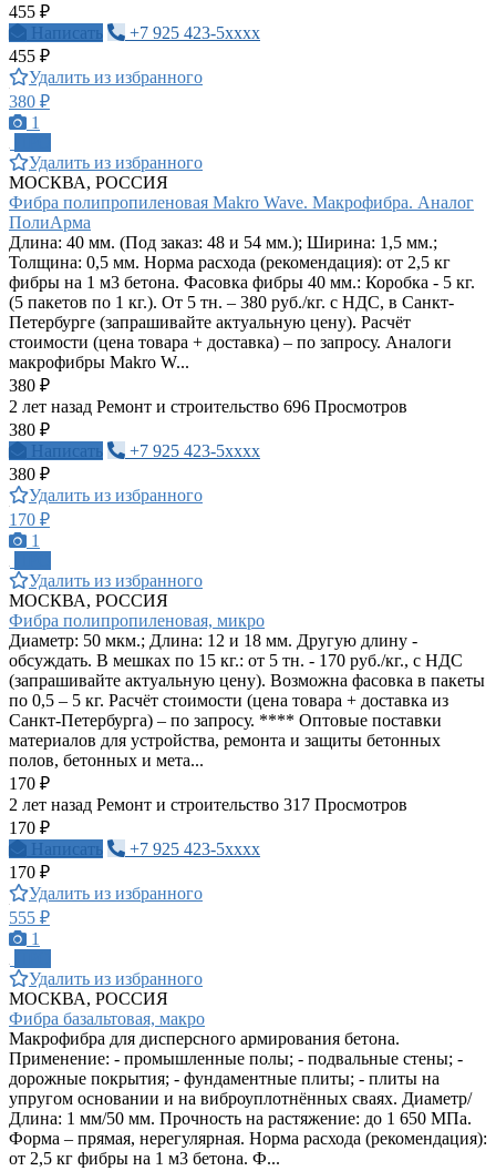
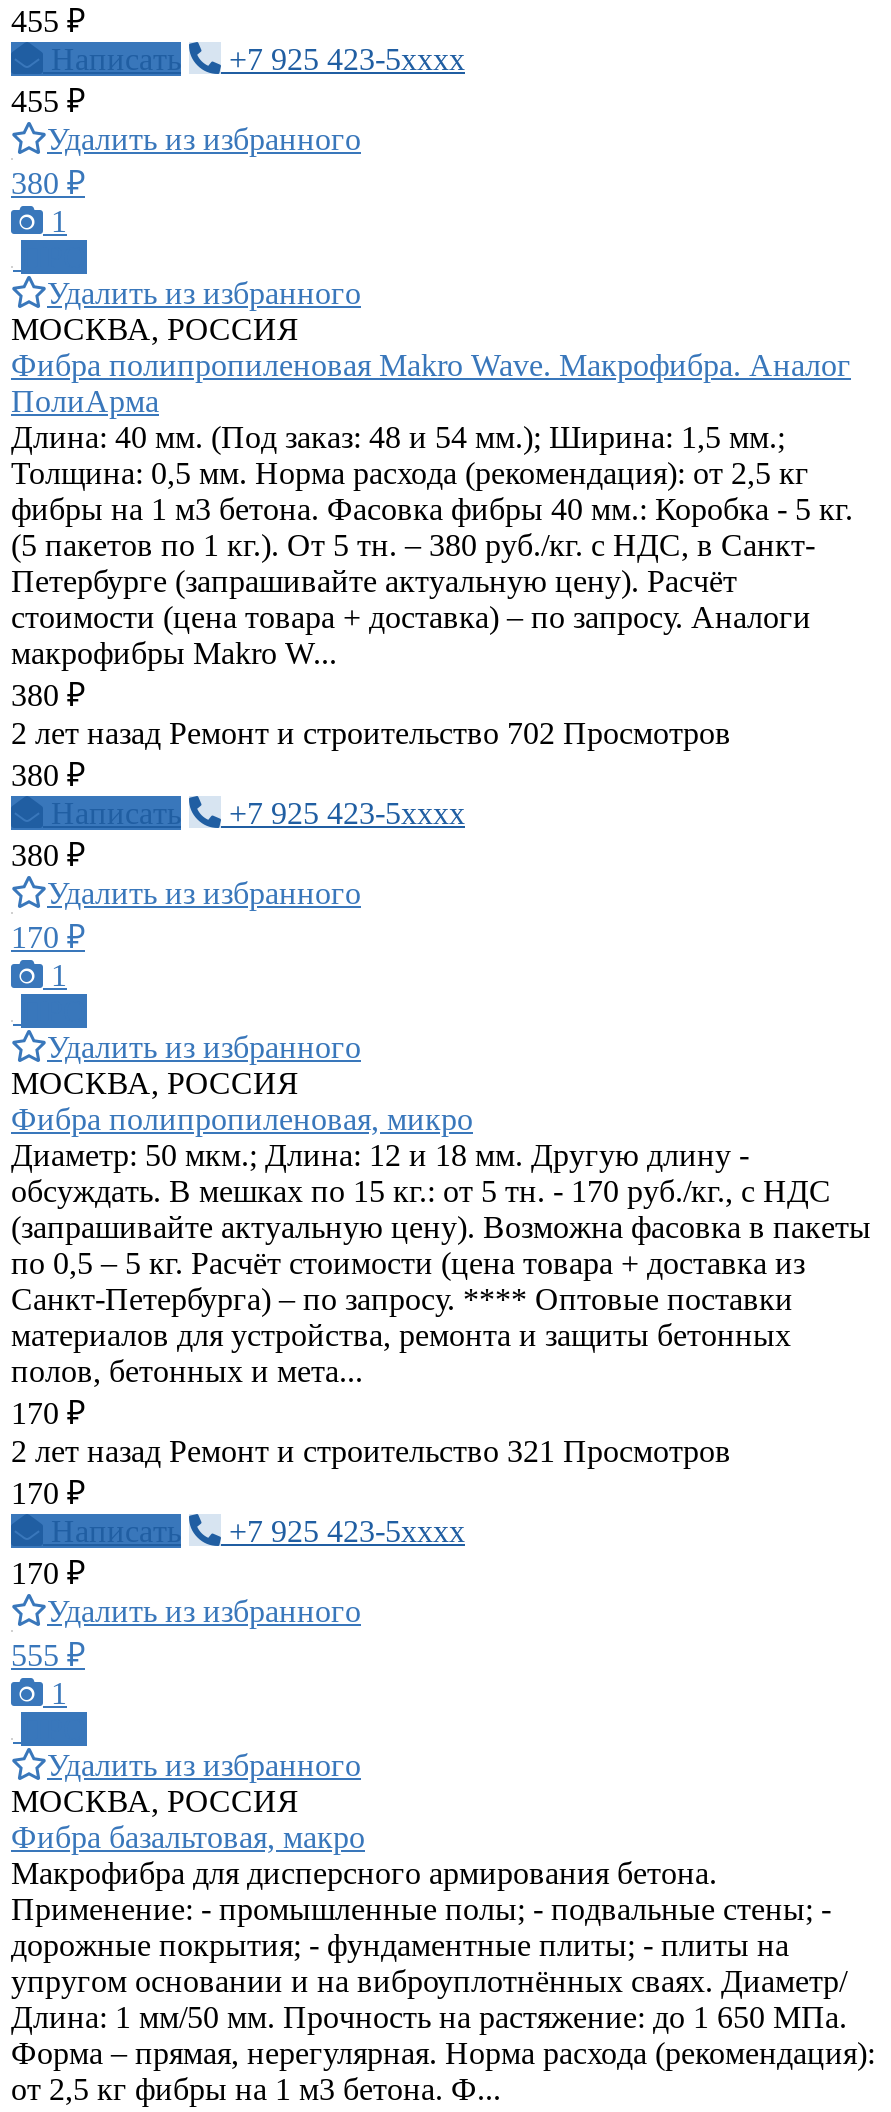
[9,397,407,416] 2 лет назад Ремонт и строительство 696 Просмотров -> [11,716,731,750] 2 лет назад Ремонт и строительство 702 Просмотров
[9,795,407,814] 2 лет назад Ремонт и строительство 317 Просмотров -> [11,1434,731,1468] 2 лет назад Ремонт и строительство 321 Просмотров

